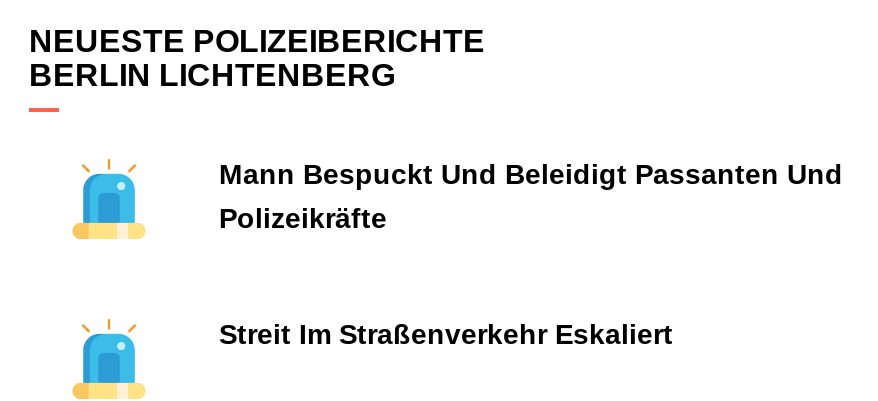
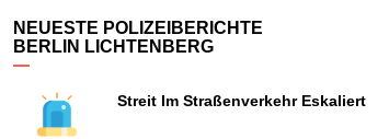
[219,158,843,234] Mann Bespuckt Und Beleidigt Passanten Und | Polizeikräfte -> none

